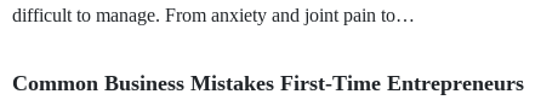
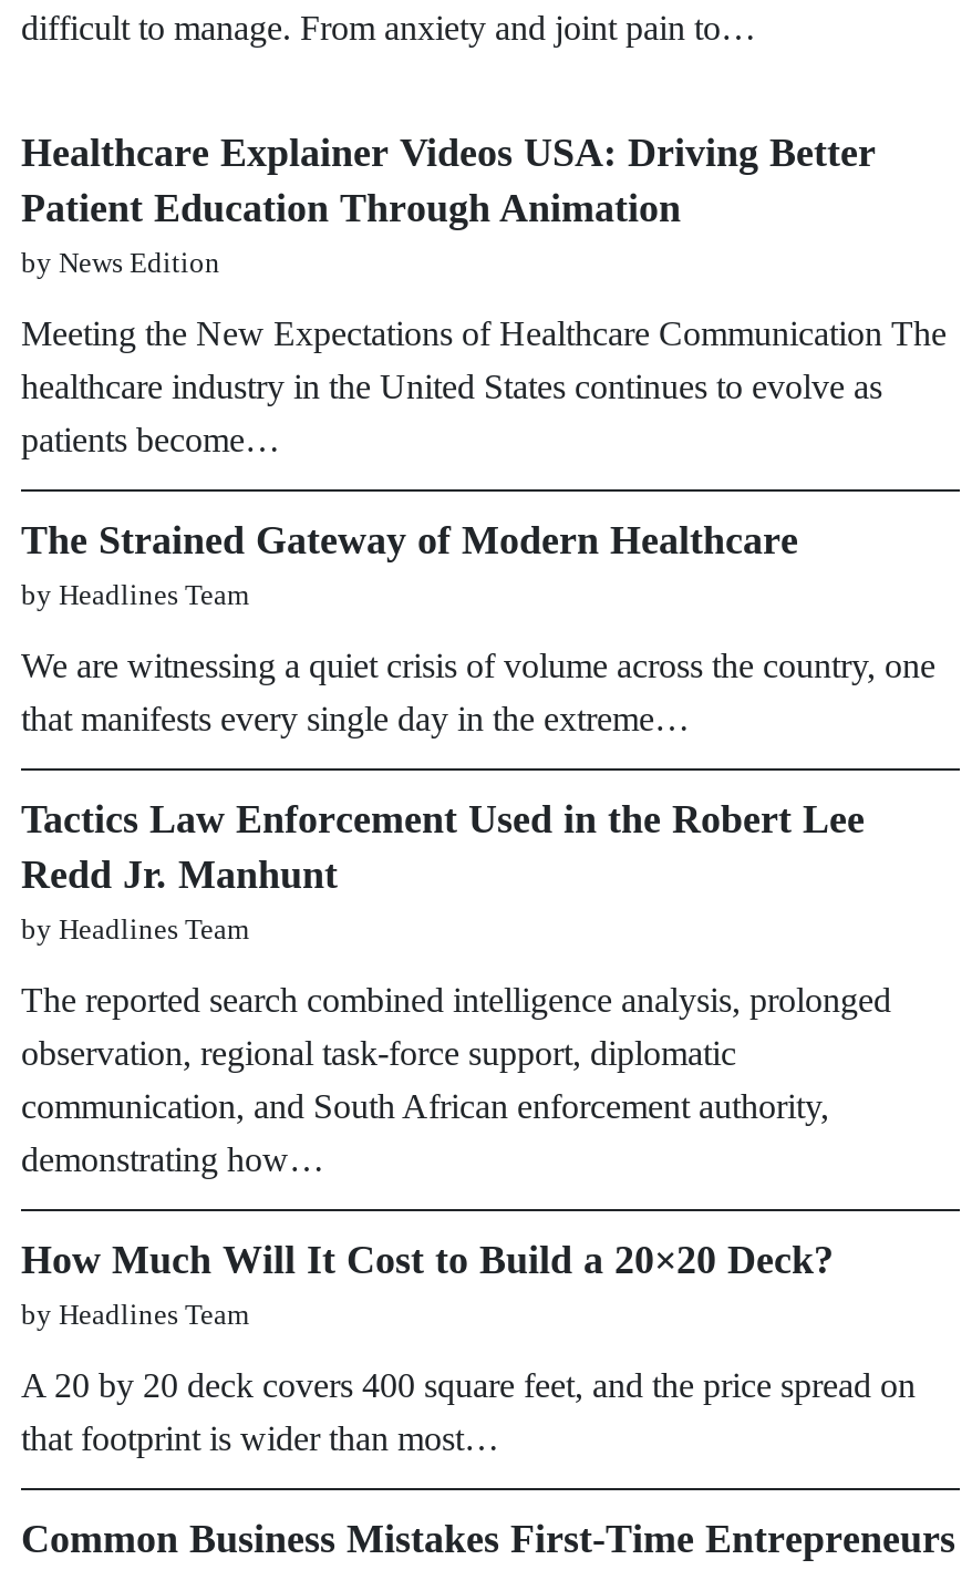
none -> [21,131,947,1457] Healthcare Explainer Videos USA: Driving Better | Patient Education Through Animation | by News Edition | Meeting the New Expectations of Healthcare Communication The | healthcare industry in the United States continues to evolve as | patients become… | The Strained Gateway of Modern Healthcare | by Headlines Team | We are witnessing a quiet crisis of volume across the country, one | that manifests every single day in the extreme… | Tactics Law Enforcement Used in the Robert Lee | Redd Jr. Manhunt | by Headlines Team | The reported search combined intelligence analysis, prolonged | observation, regional task-force support, diplomatic | communication, and South African enforcement authority, | demonstrating how… | How Much Will It Cost to Build a 20×20 Deck? | by Headlines Team | A 20 by 20 deck covers 400 square feet, and the price spread on | that footprint is wider than most…

